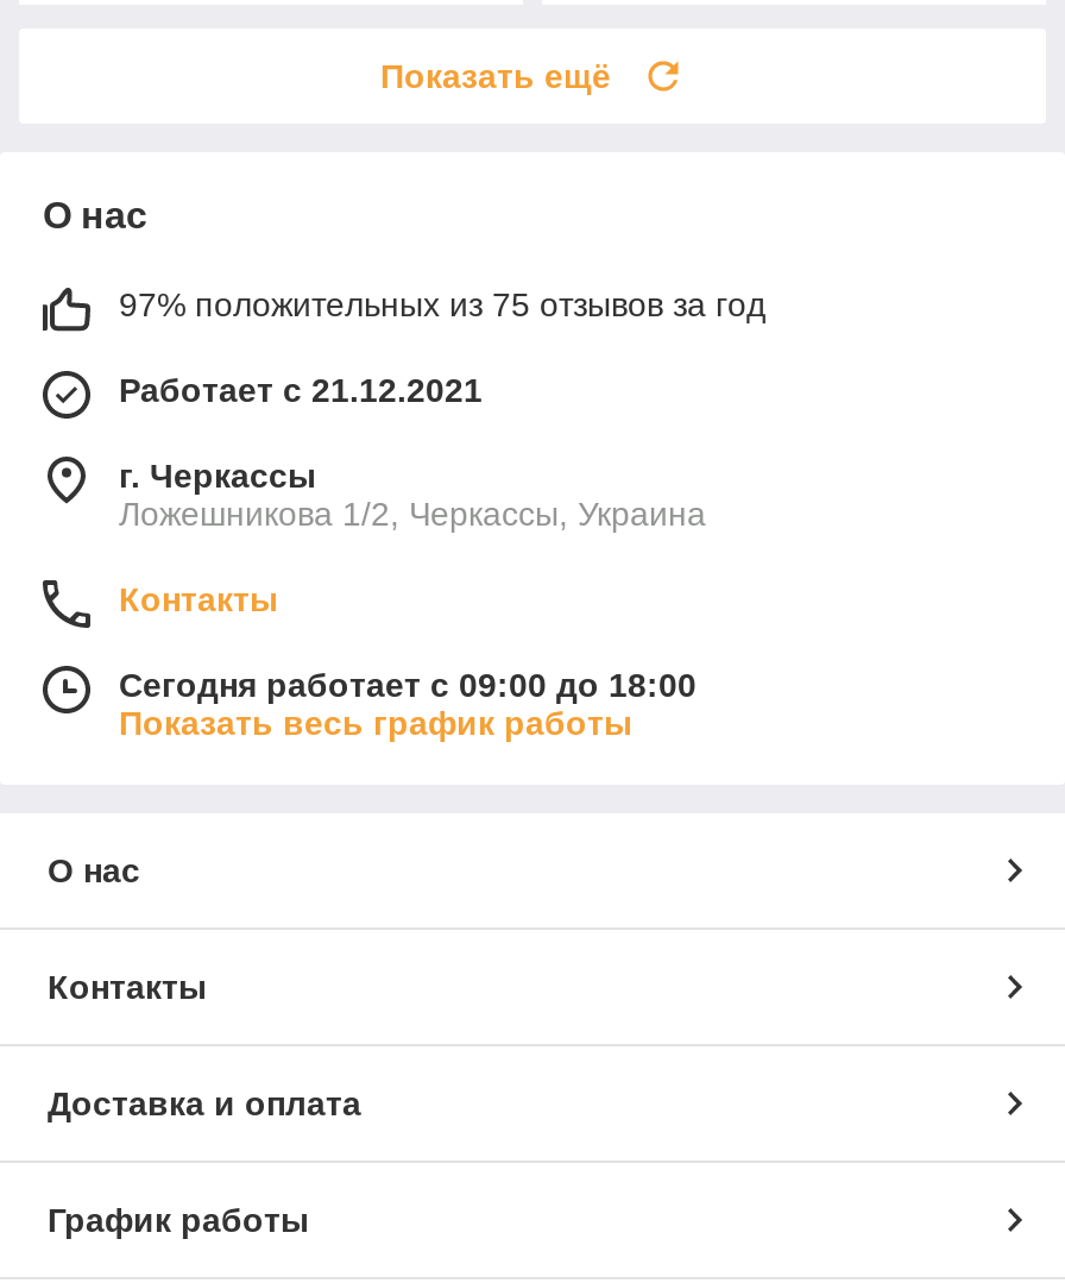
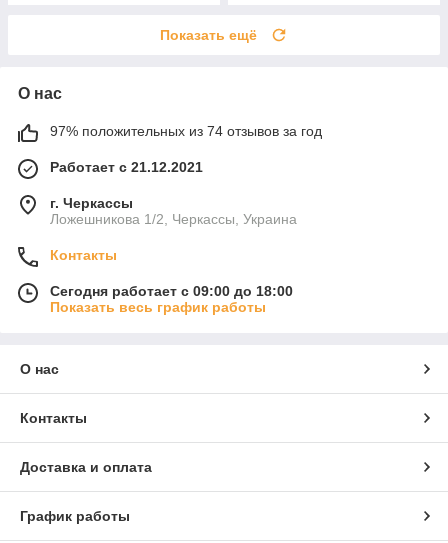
[119,285,765,323] 97% положительных из 75 отзывов за год -> [50,123,322,139] 97% положительных из 74 отзывов за год

